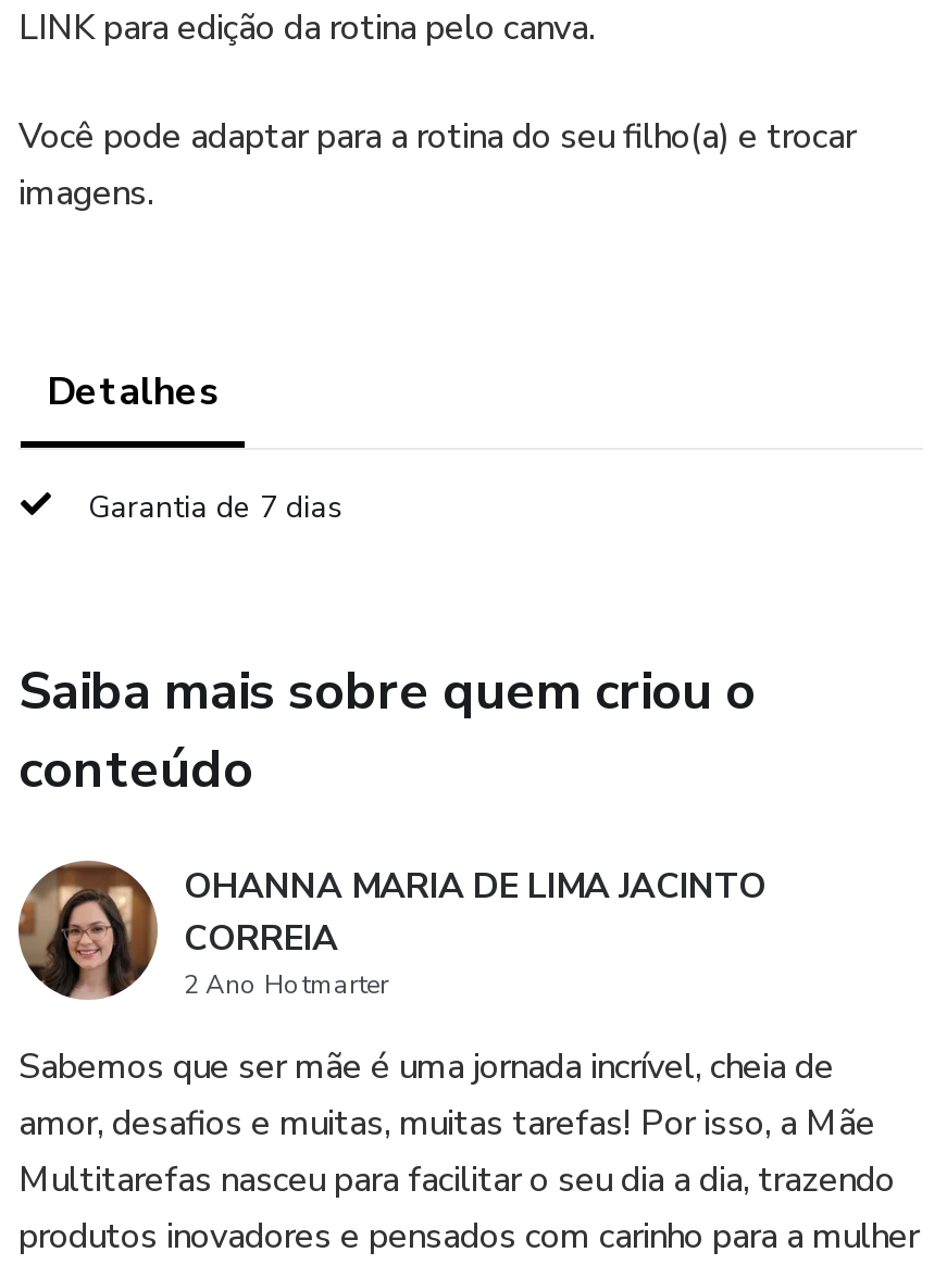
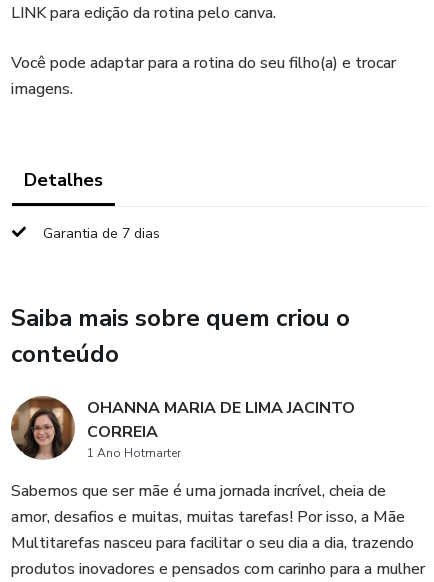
[184,967,388,1002] 2 Ano Hotmarter -> [87,445,181,461] 1 Ano Hotmarter

